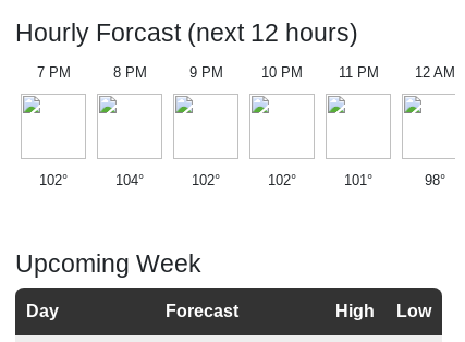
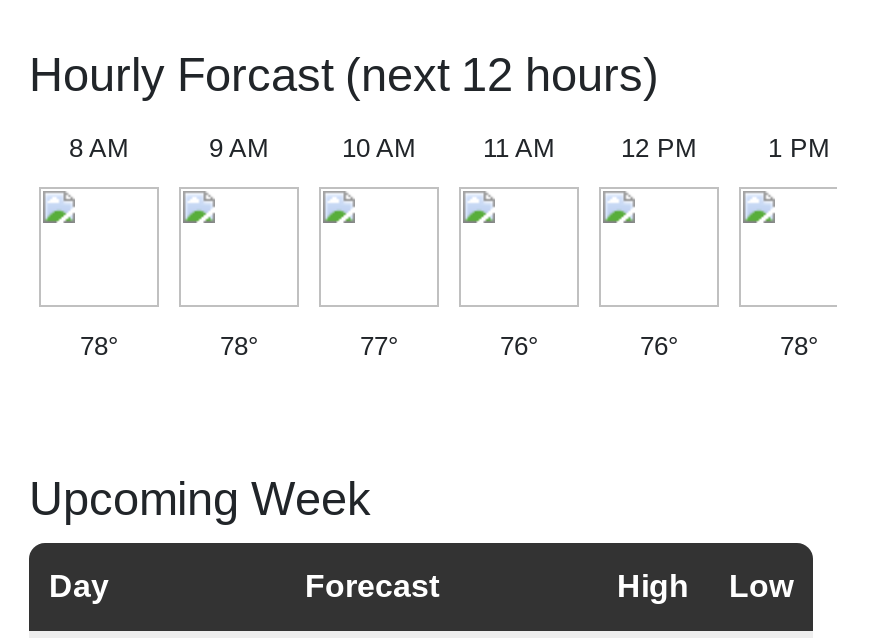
[36,64,455,81] 7 PM | 8 PM | 9 PM | 10 PM | 11 PM | 12 AM -> [69,133,830,163] 8 AM | 9 AM | 10 AM | 11 AM | 12 PM | 1 PM
[39,172,445,188] 102° | 104° | 102° | 102° | 101° | 98° -> [80,331,818,361] 78° | 78° | 77° | 76° | 76° | 78°

